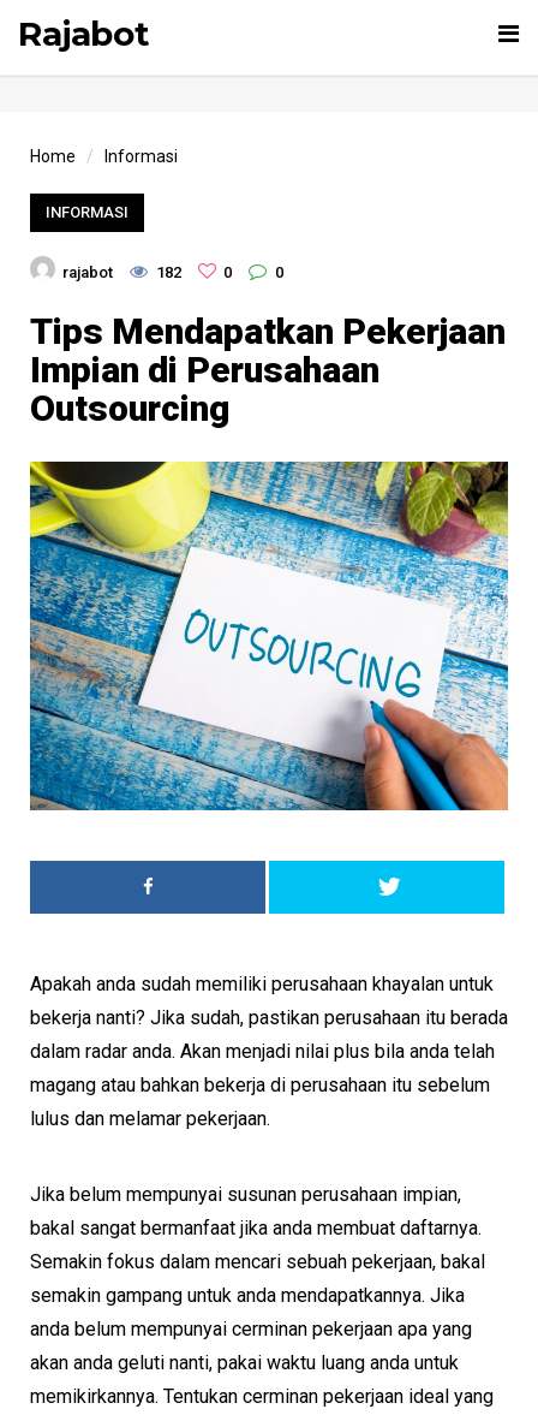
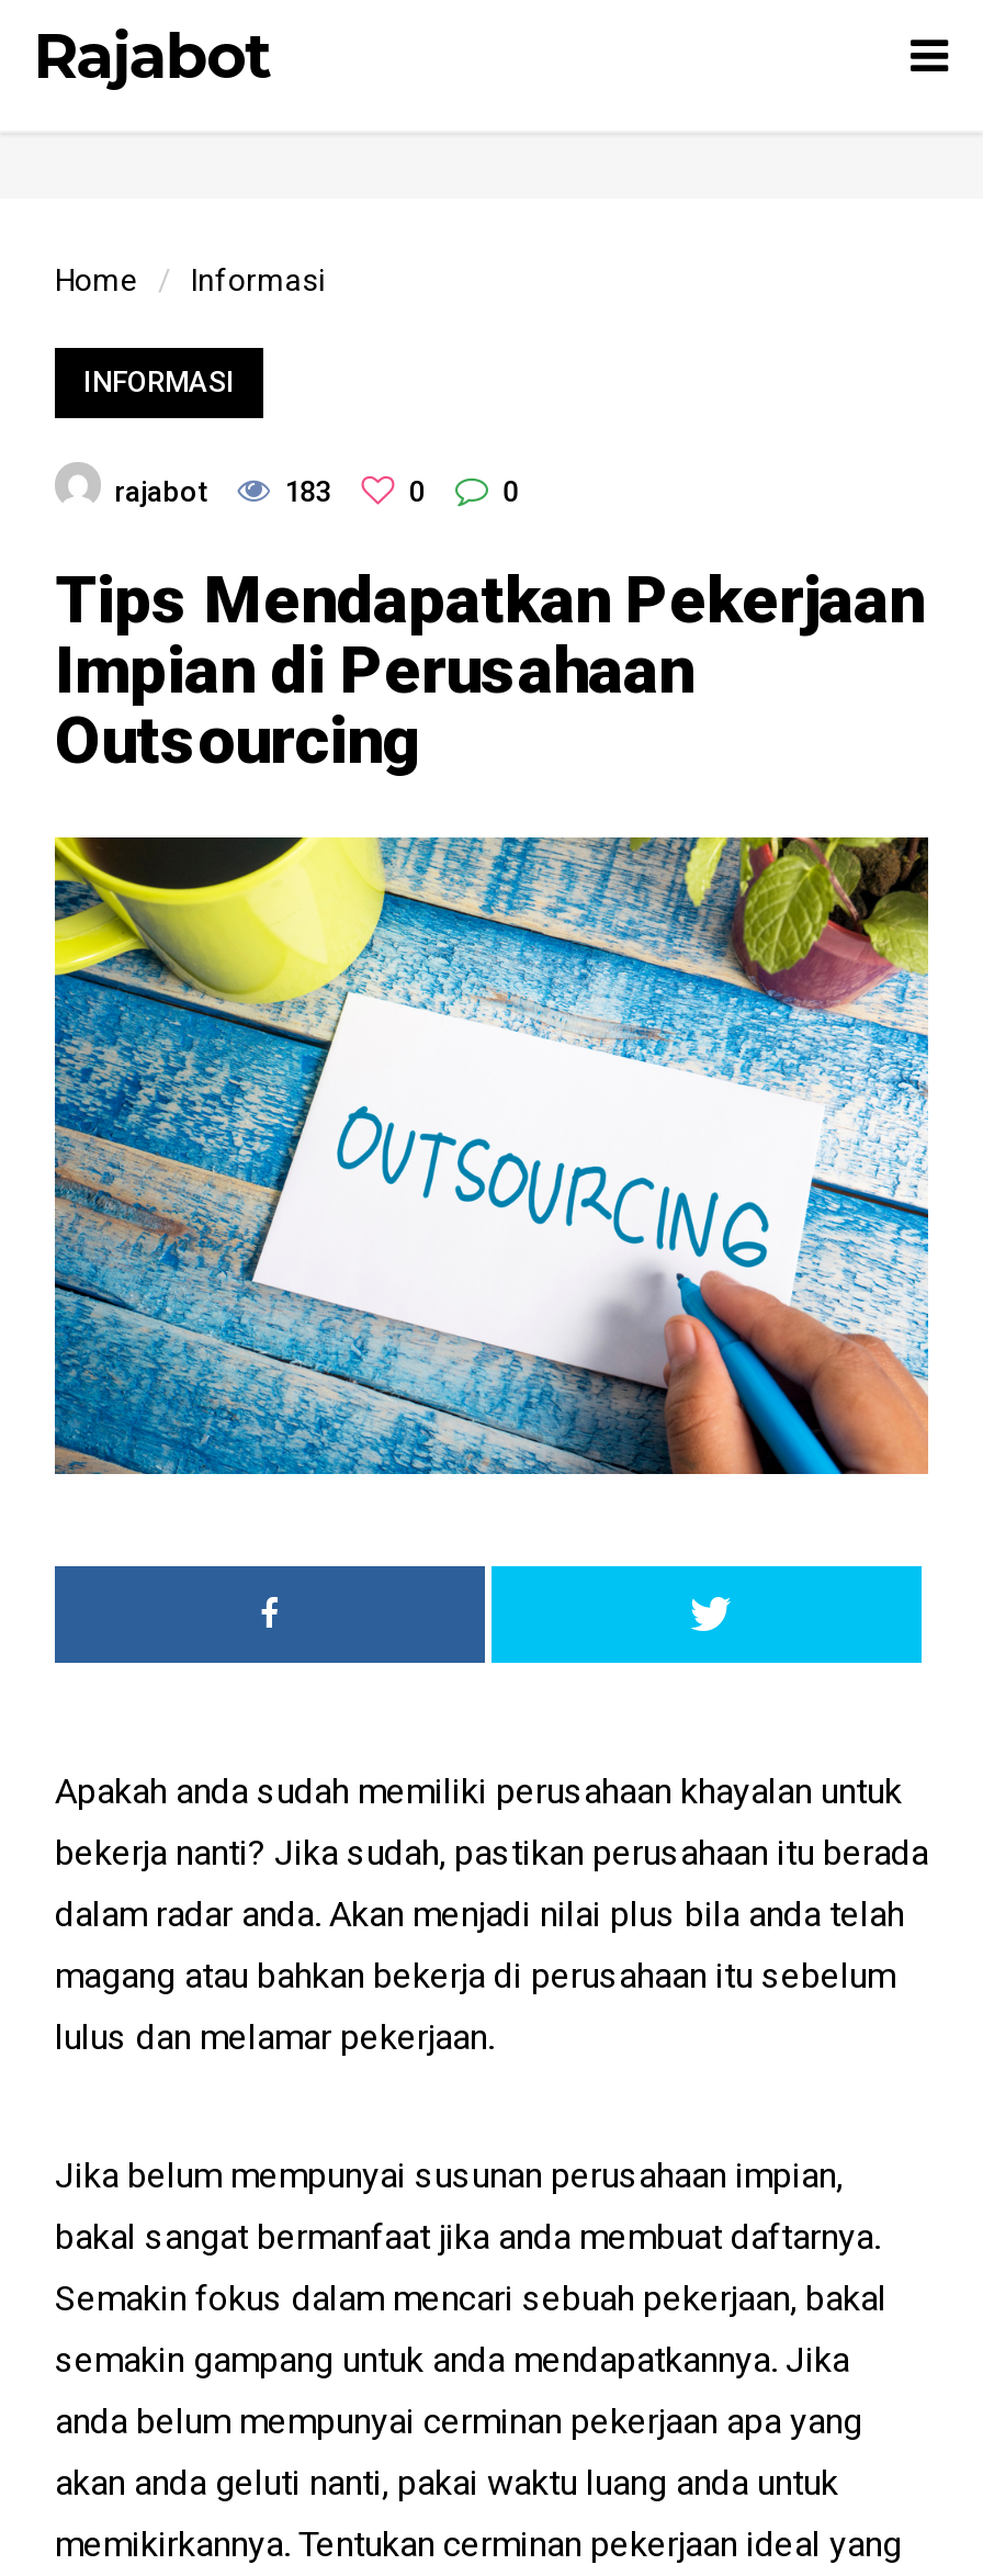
[156,263,181,281] 182 -> [285,474,331,507] 183

